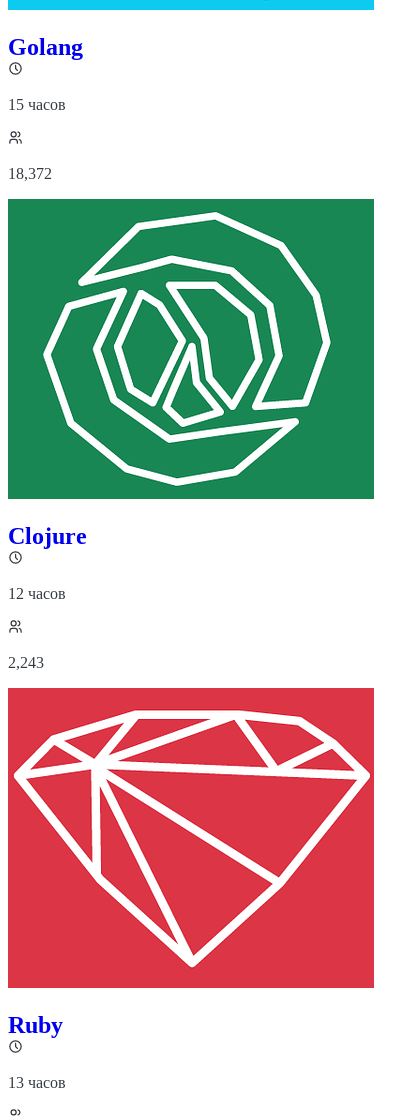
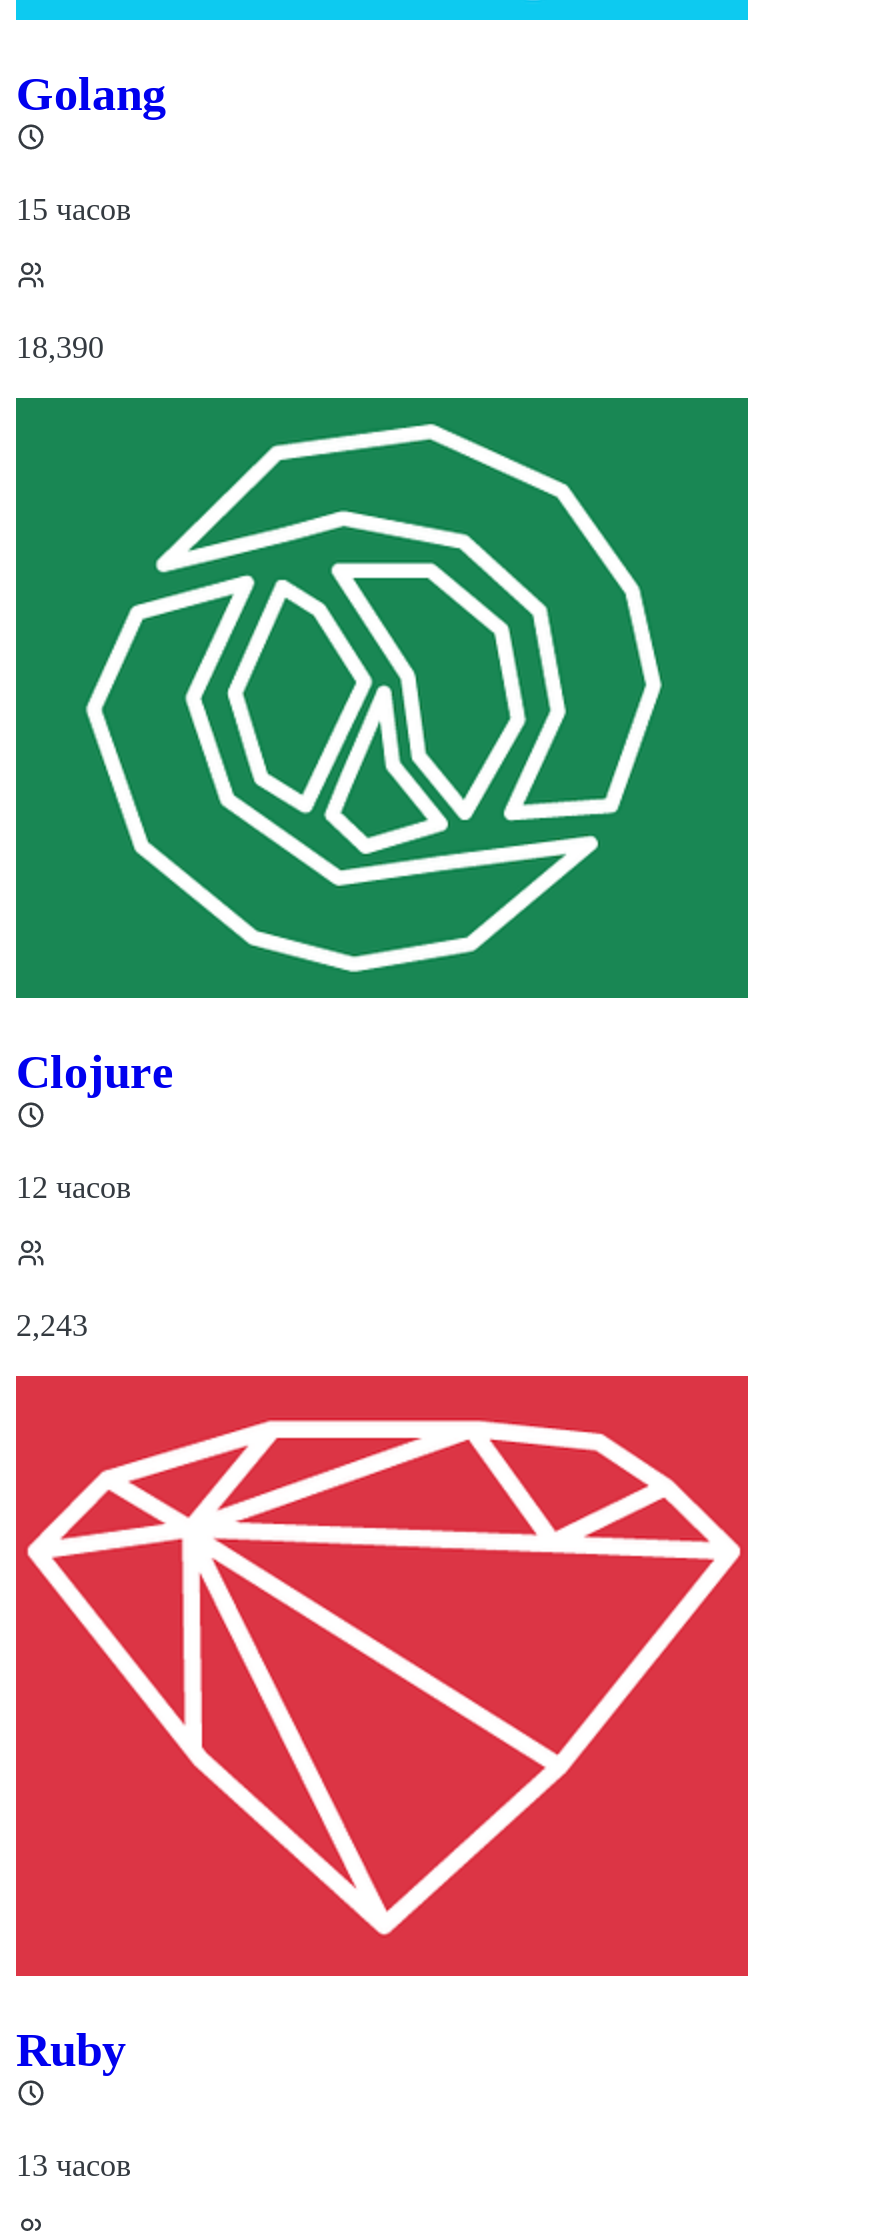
[8,165,52,182] 18,372 -> [16,330,104,364] 18,390

